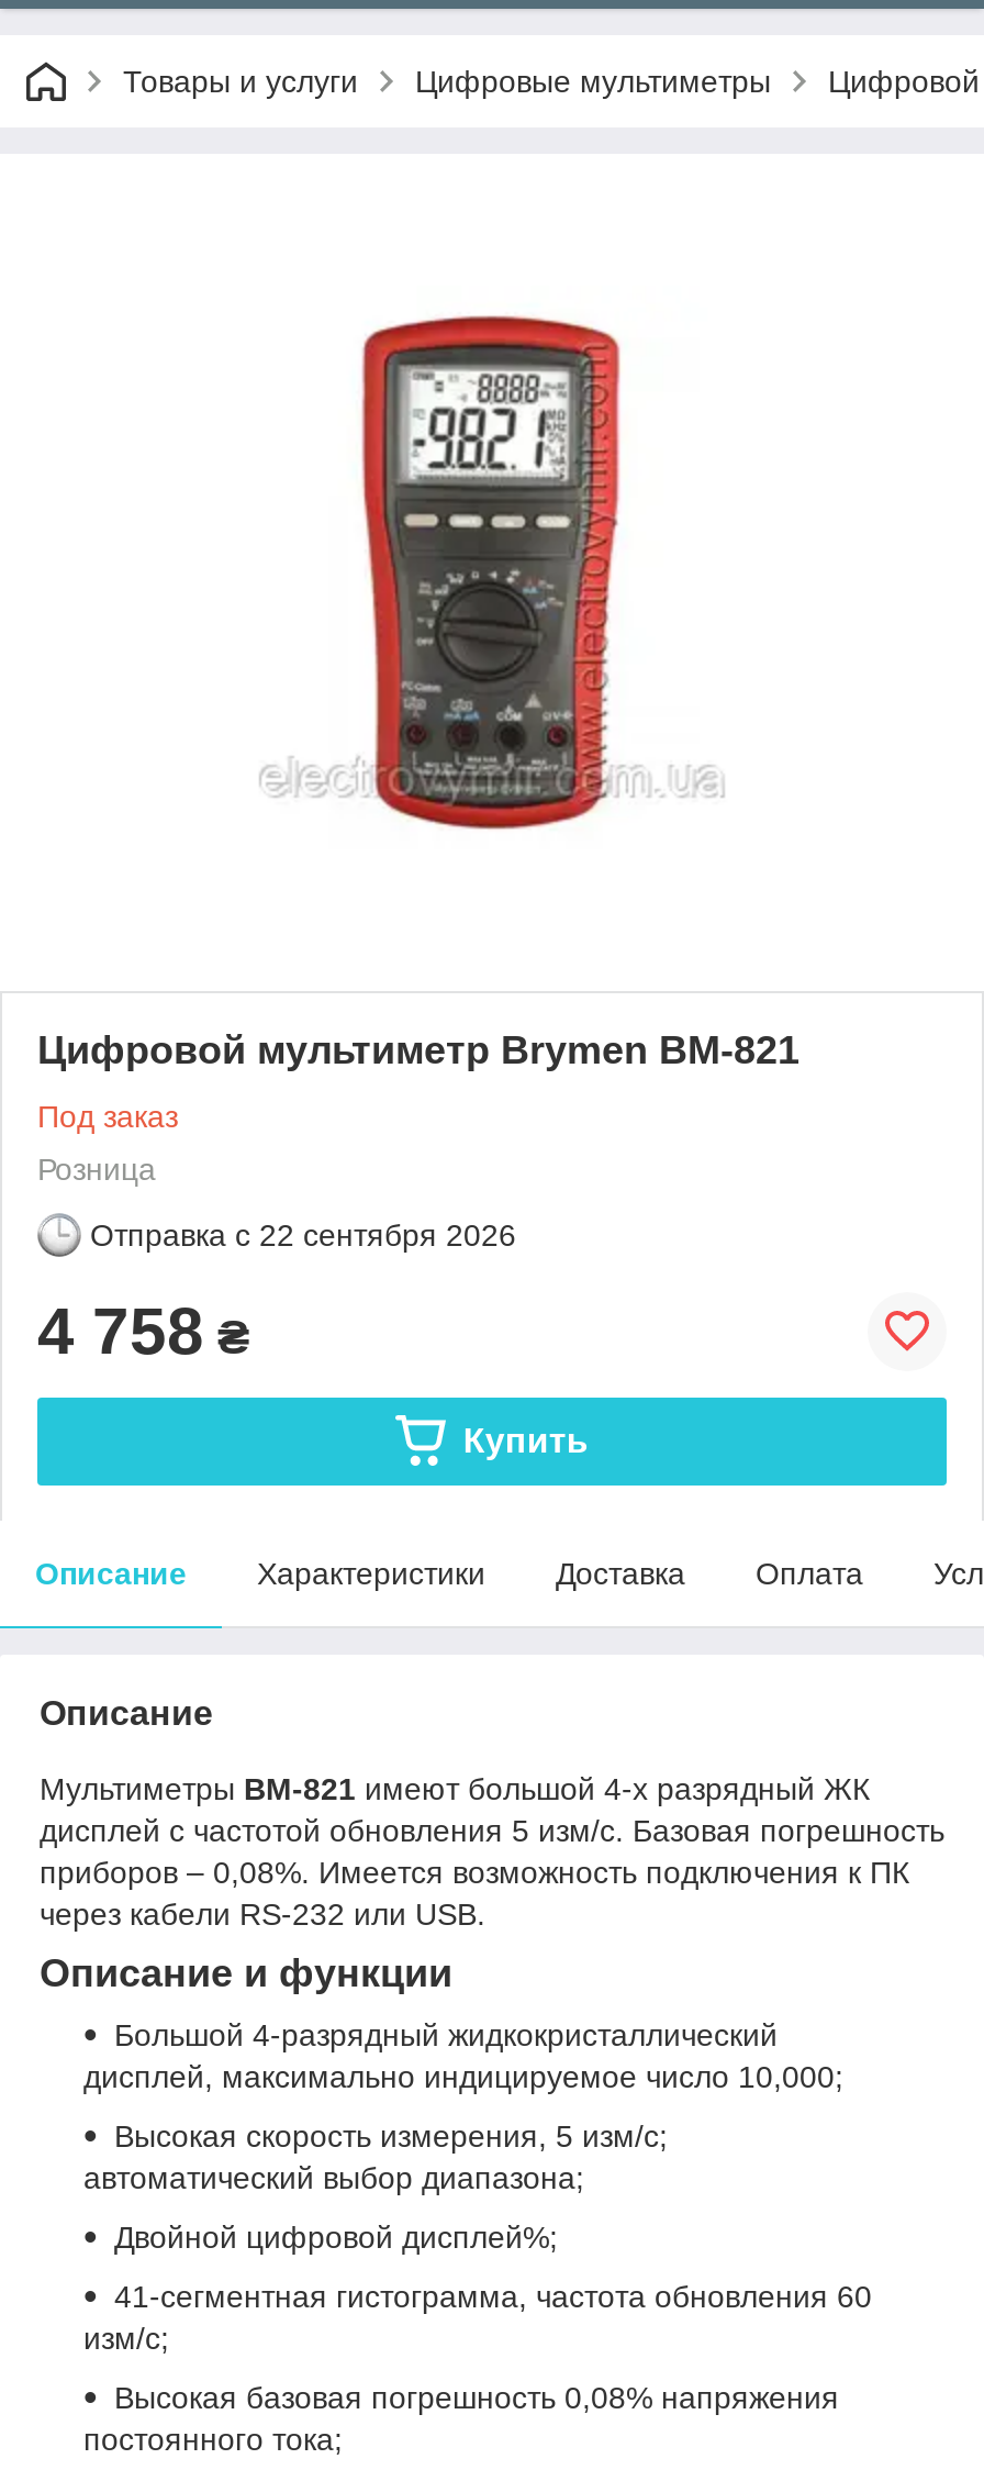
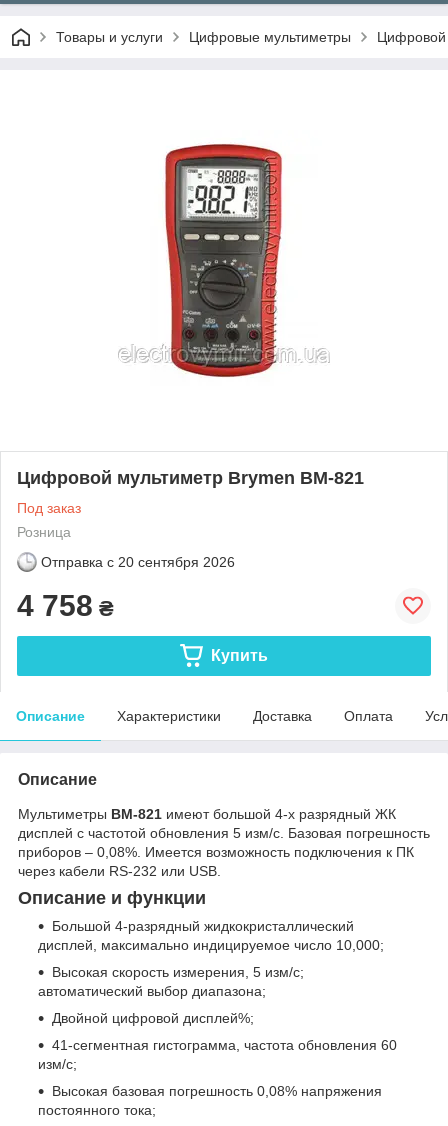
[90,1217,516,1252] Отправка с 22 сентября 2026 -> [41,554,235,570] Отправка с 20 сентября 2026

